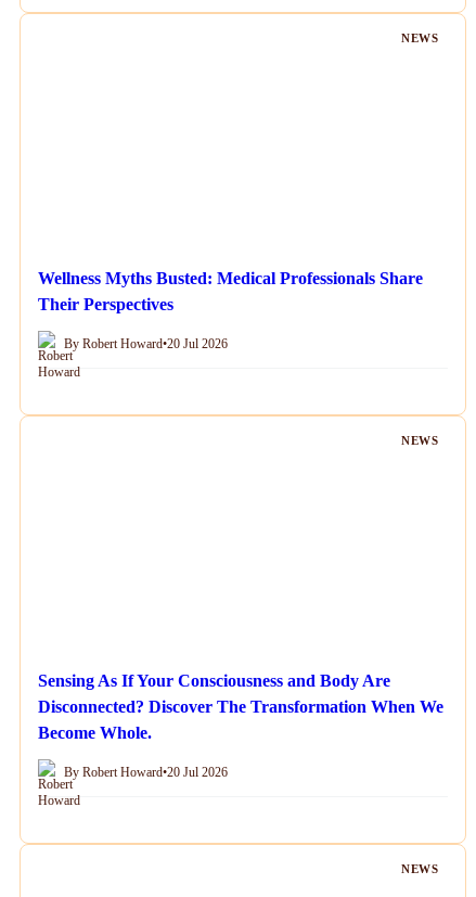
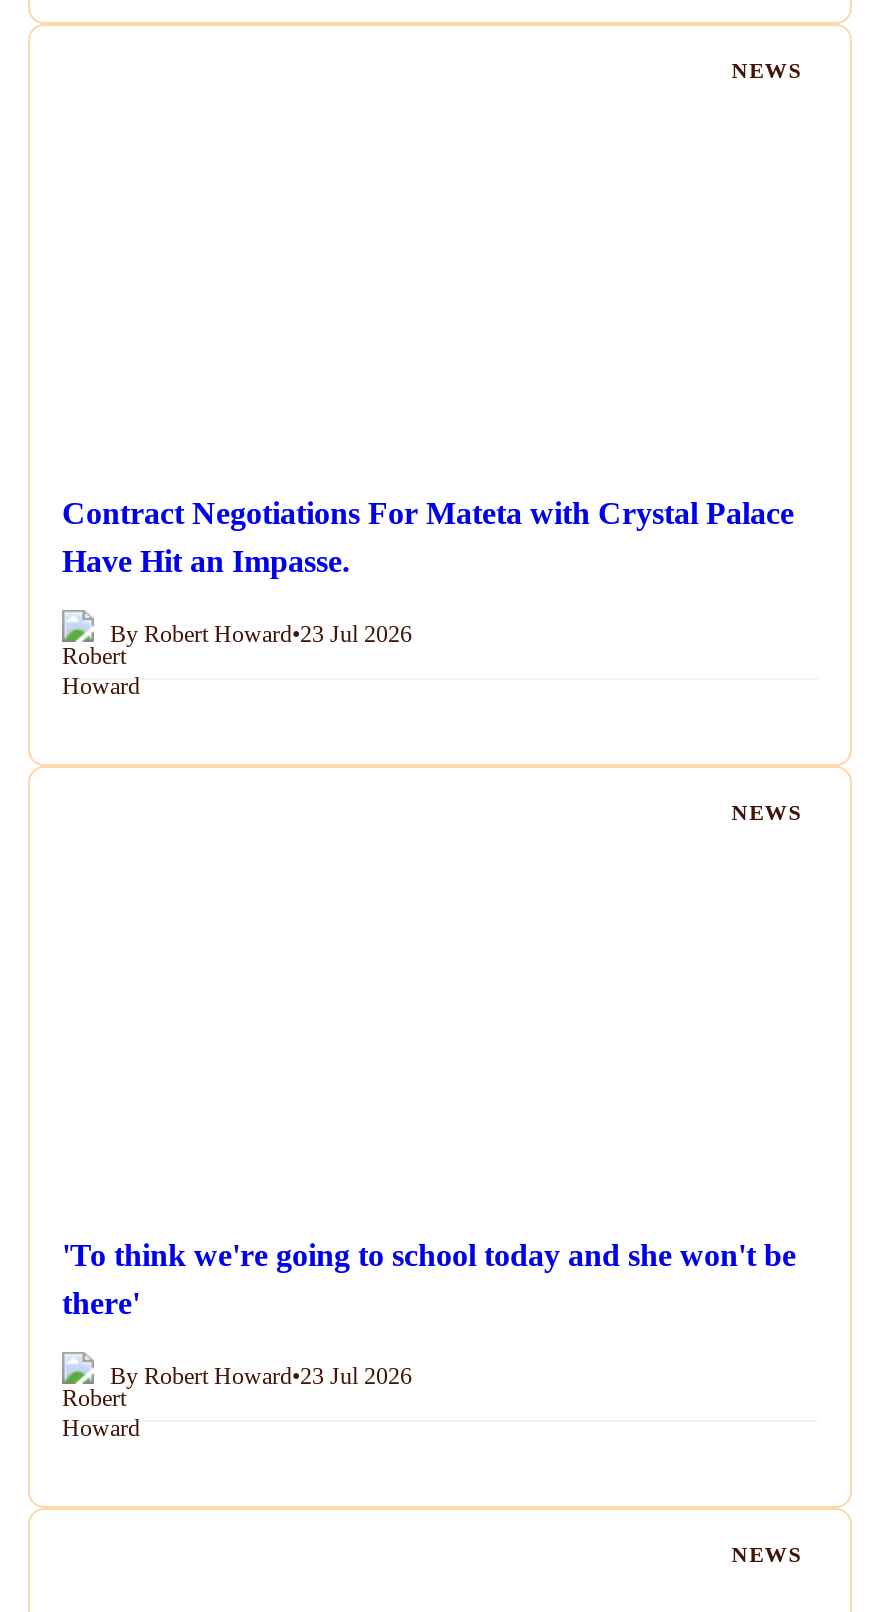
[38,269,423,314] Wellness Myths Busted: Medical Professionals Share | Their Perspectives -> [62,496,794,578] Contract Negotiations For Mateta with Crystal Palace | Have Hit an Impasse.
[64,336,228,351] By Robert Howard•20 Jul 2026 -> [110,619,412,647] By Robert Howard•23 Jul 2026
[38,672,443,742] Sensing As If Your Consciousness and Body Are | Disconnected? Discover The Transformation When We | Become Whole. -> [62,1238,796,1320] 'To think we're going to school today and she won't be | there'
[64,764,228,780] By Robert Howard•20 Jul 2026 -> [110,1361,412,1389] By Robert Howard•23 Jul 2026

